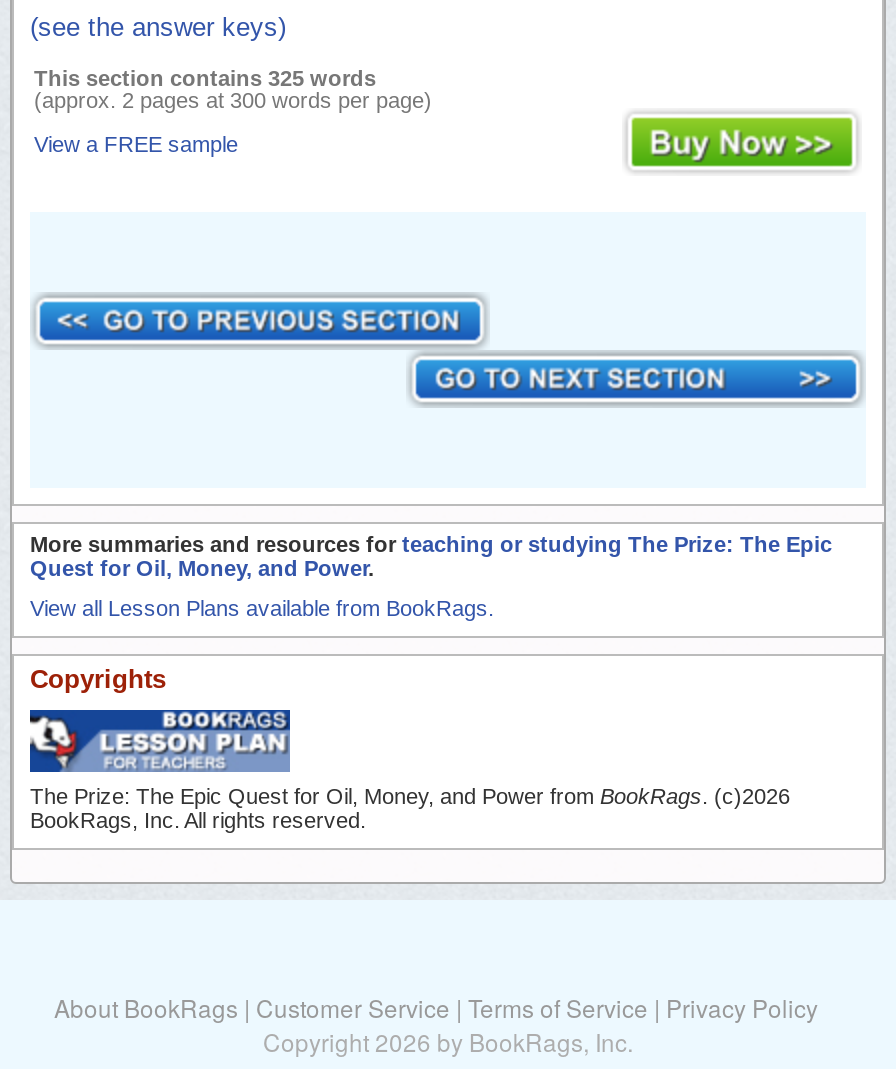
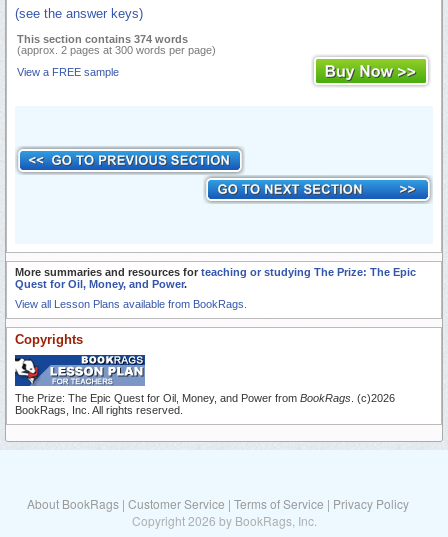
[34,67,376,91] This section contains 325 words -> [17,33,188,45] This section contains 374 words

